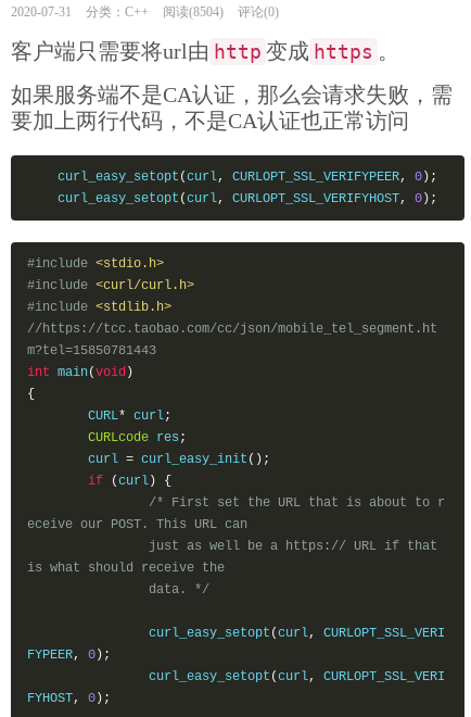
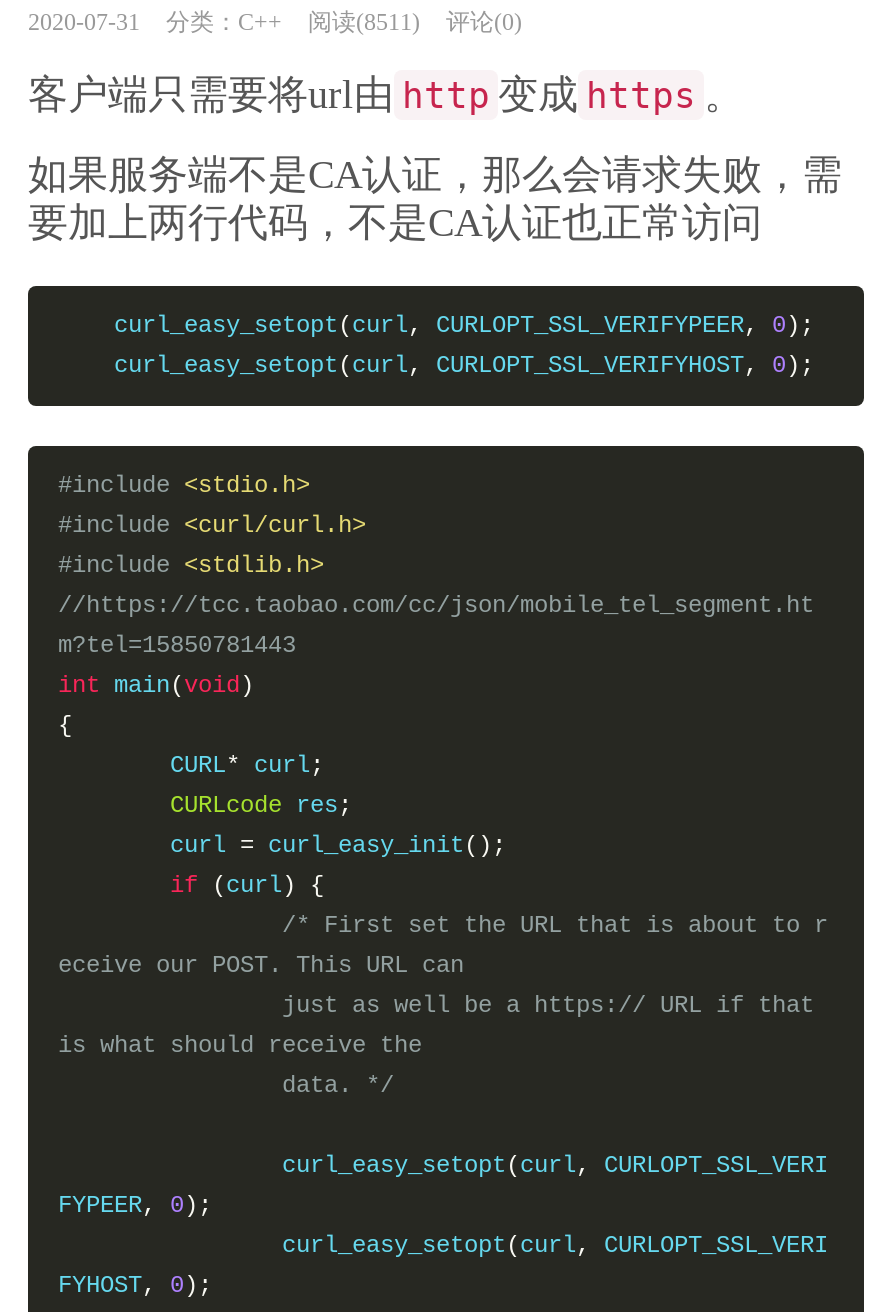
[11,4,279,20] 2020-07-31 分类：C++ 阅读(8504) 评论(0) -> [28,8,522,36] 2020-07-31 分类：C++ 阅读(8511) 评论(0)

